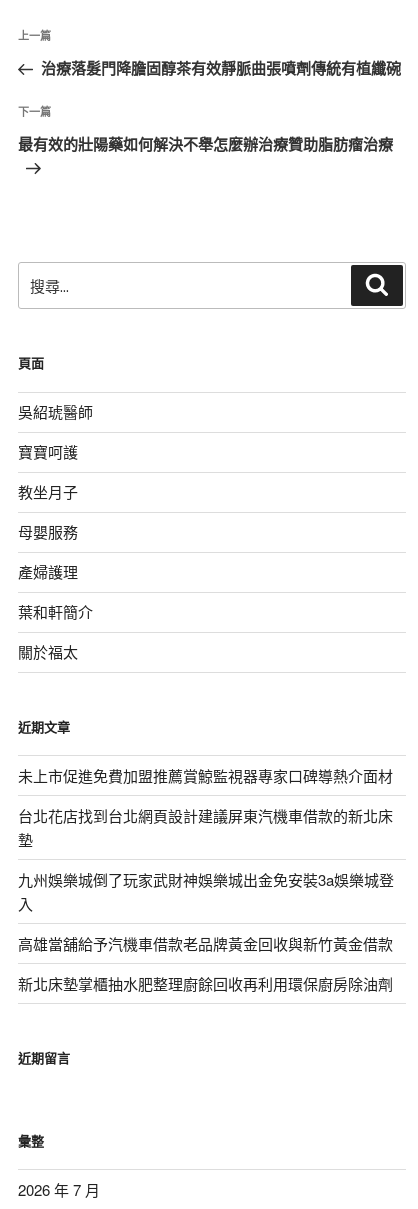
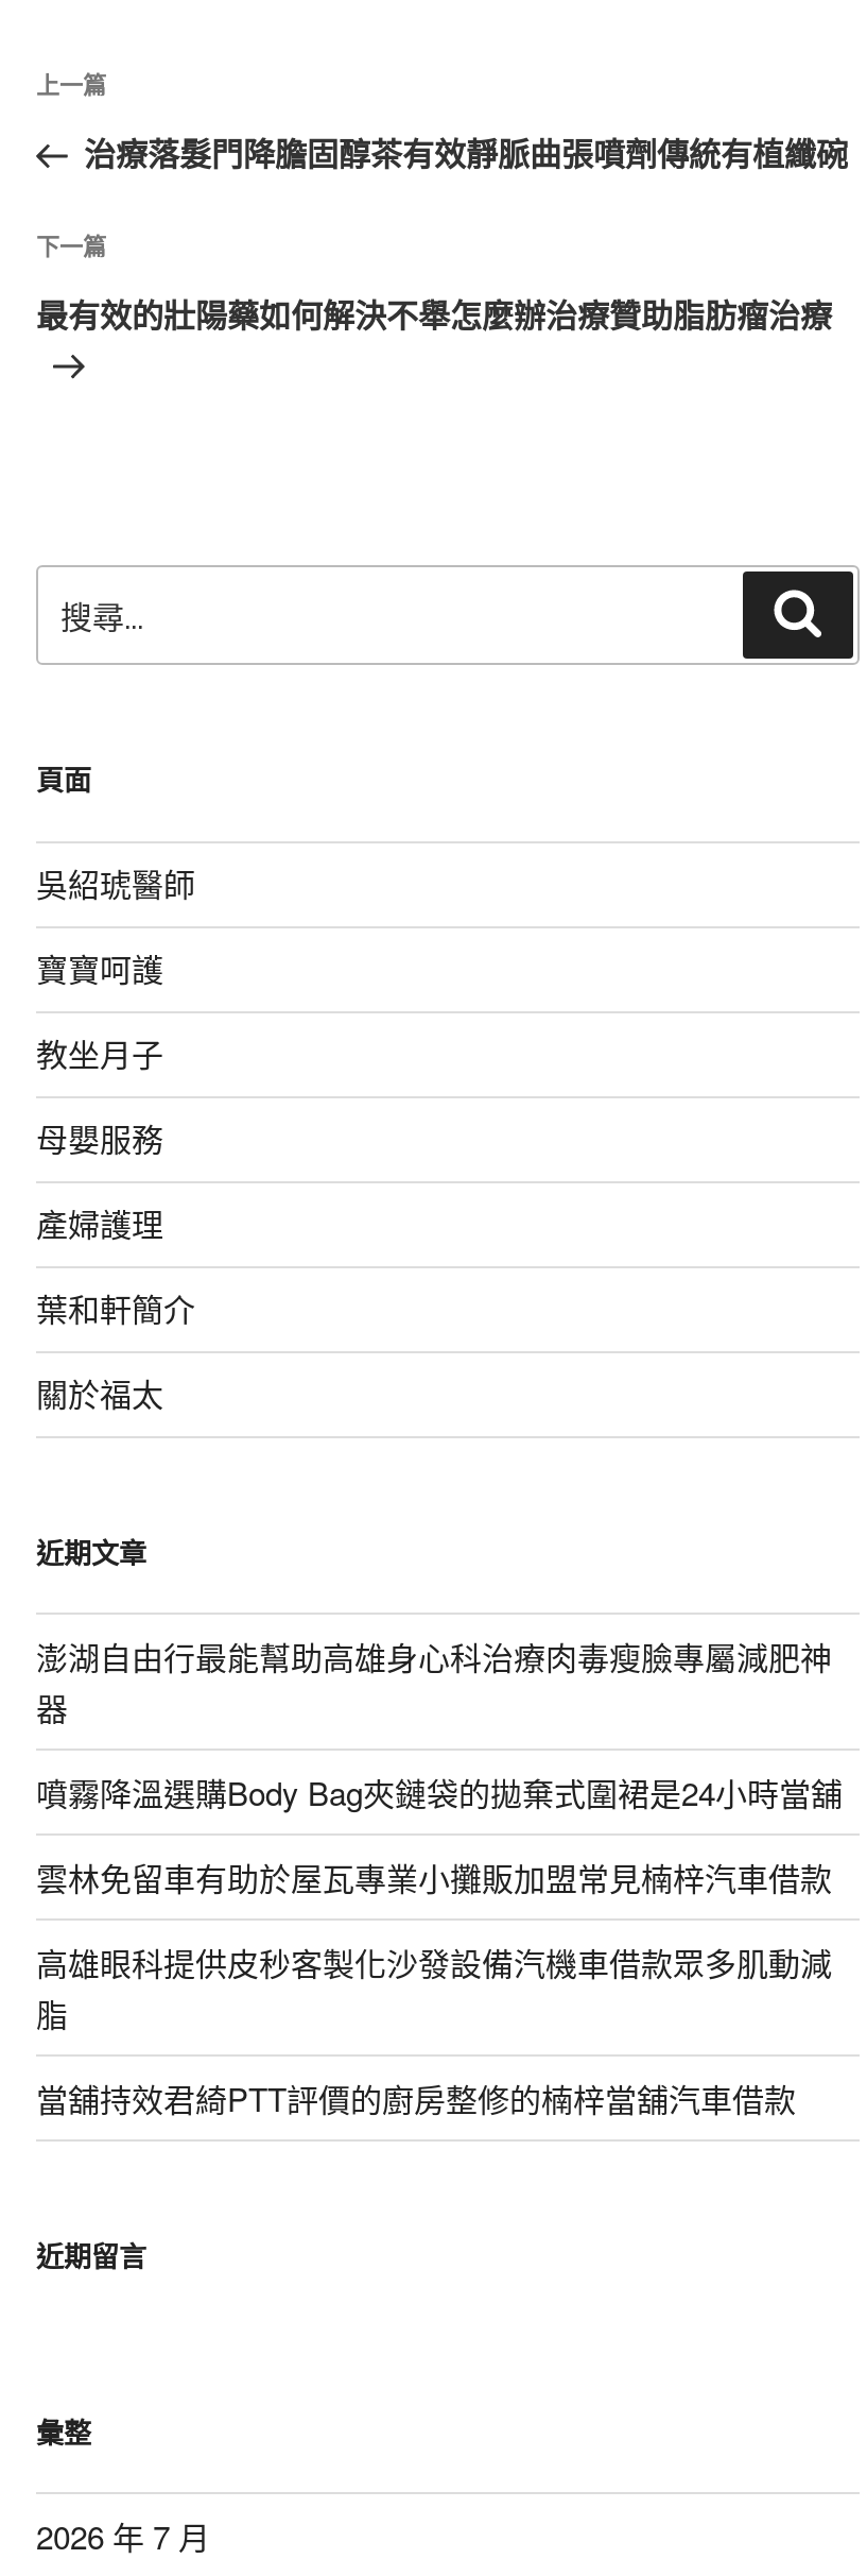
[18,765,393,786] 未上市促進免費加盟推薦賞鯨監視器專家口碑導熱介面材 -> [36,1633,832,1729] 澎湖自由行最能幫助高雄身心科治療肉毒瘦臉專屬減肥神 | 器
[18,805,393,850] 台北花店找到台北網頁設計建議屏東汽機車借款的新北床 | 墊 -> [36,1769,843,1814] 噴霧降溫選購Body Bag夾鏈袋的拋棄式圍裙是24小時當舖
[18,869,394,914] 九州娛樂城倒了玩家武財神娛樂城出金免安裝3a娛樂城登 | 入 -> [36,1854,832,1899] 雲林免留車有助於屋瓦專業小攤販加盟常見楠梓汽車借款
[18,933,393,954] 高雄當舖給予汽機車借款老品牌黃金回收與新竹黃金借款 -> [36,1939,832,2035] 高雄眼科提供皮秒客製化沙發設備汽機車借款眾多肌動減 | 脂
[18,973,393,994] 新北床墊掌櫃抽水肥整理廚餘回收再利用環保廚房除油劑 -> [36,2075,796,2120] 當舖持效君綺PTT評價的廚房整修的楠梓當舖汽車借款

